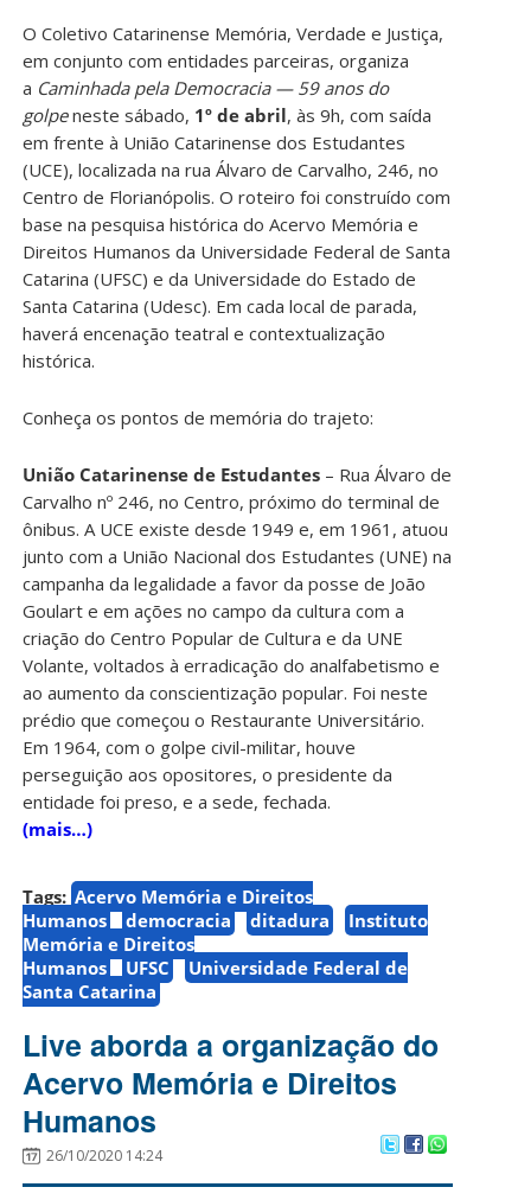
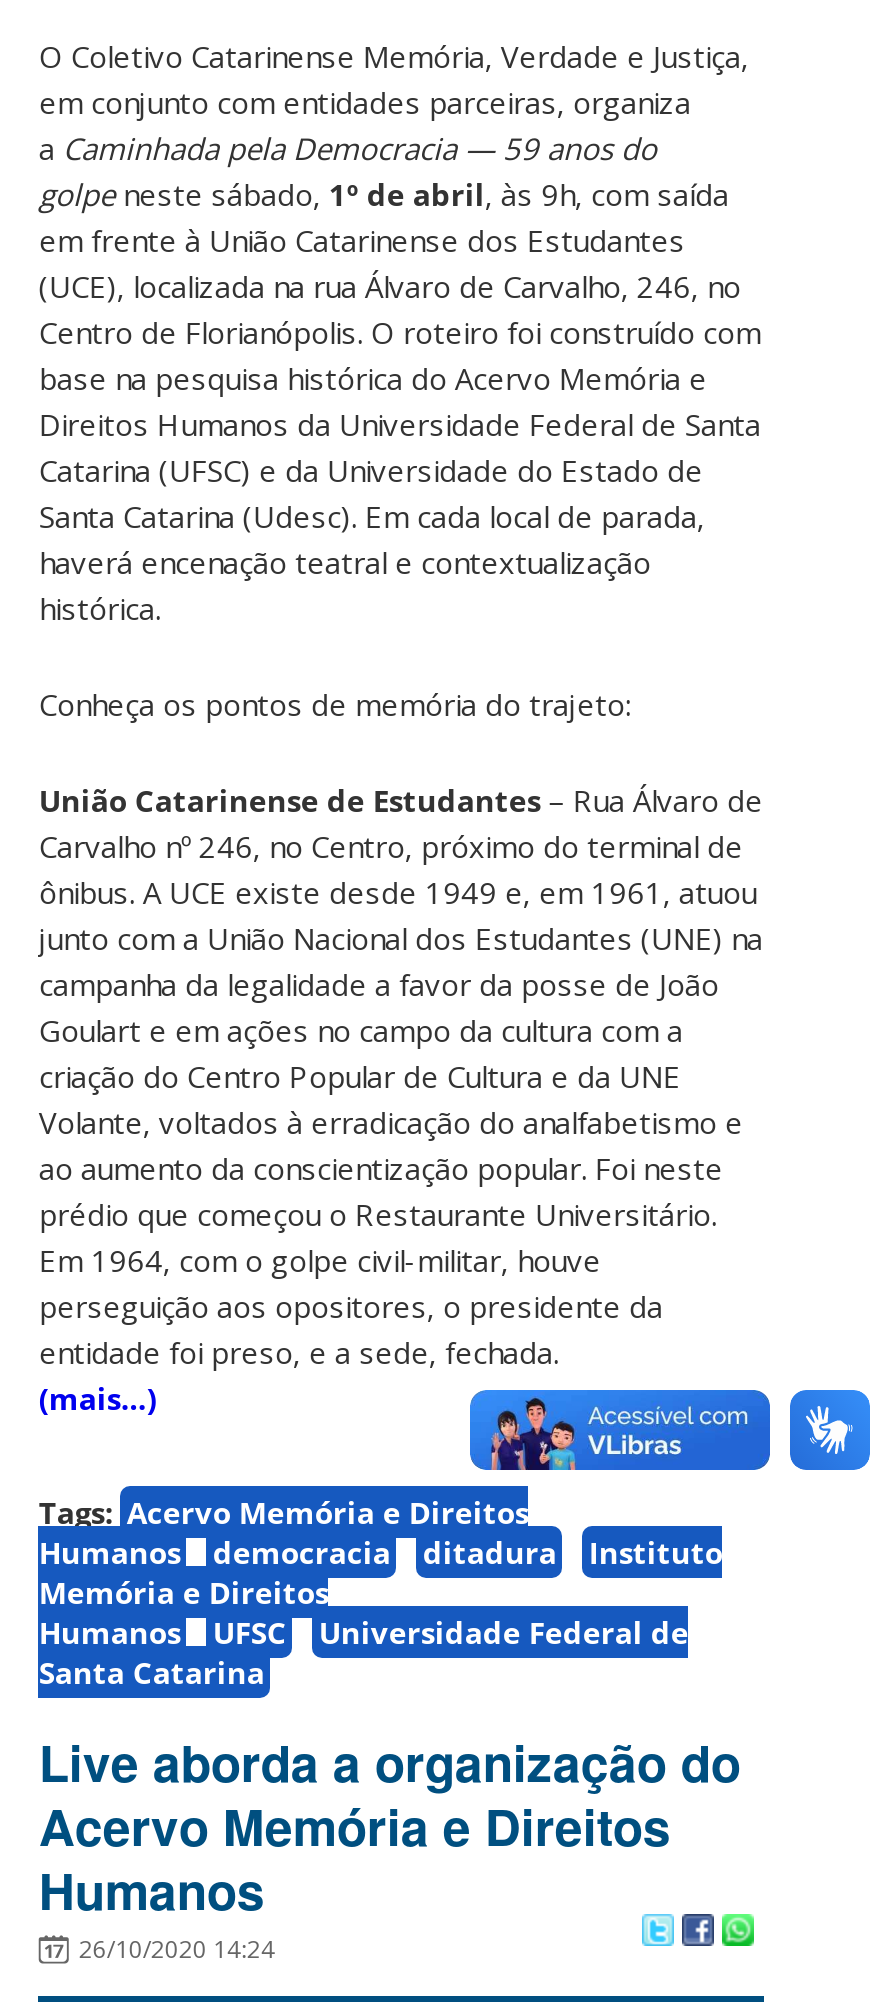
none -> [468,1388,772,1472] [image]
none -> [788,1388,872,1472] [image]

